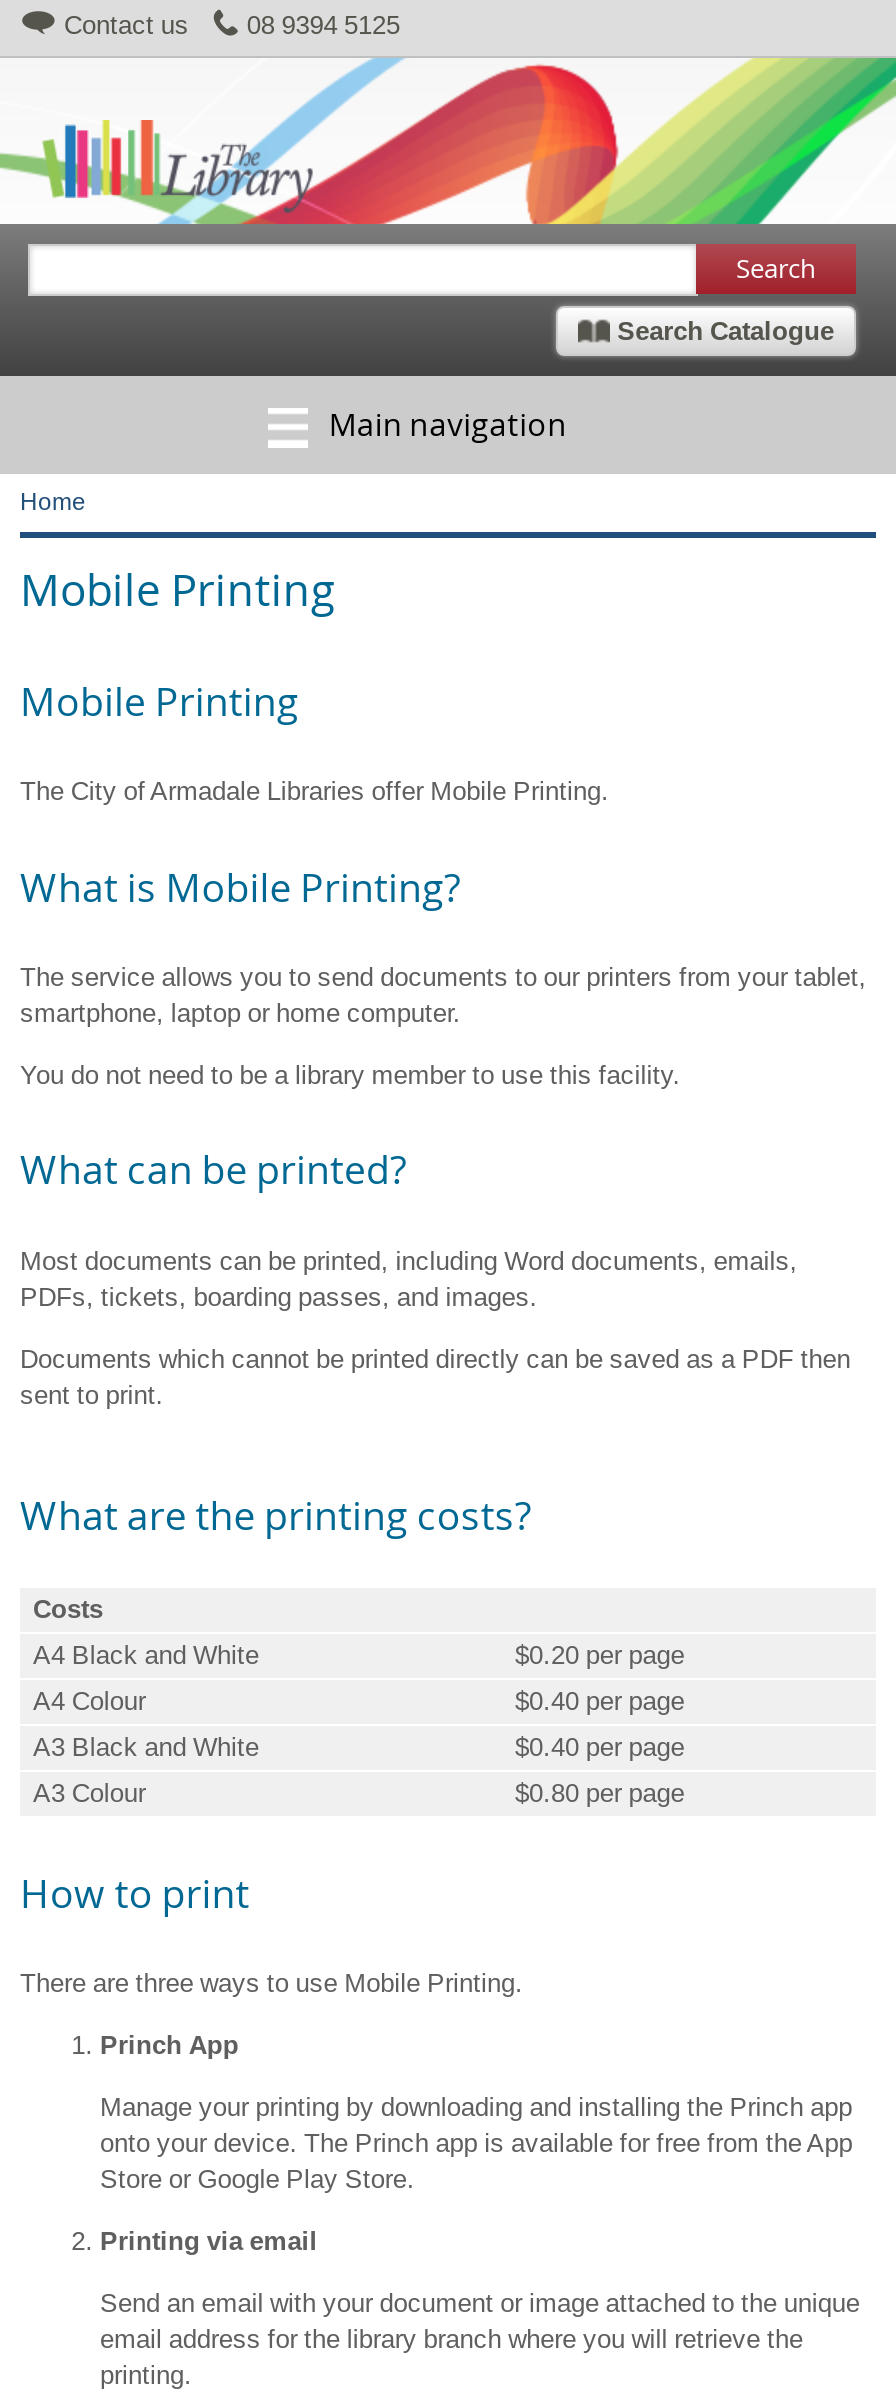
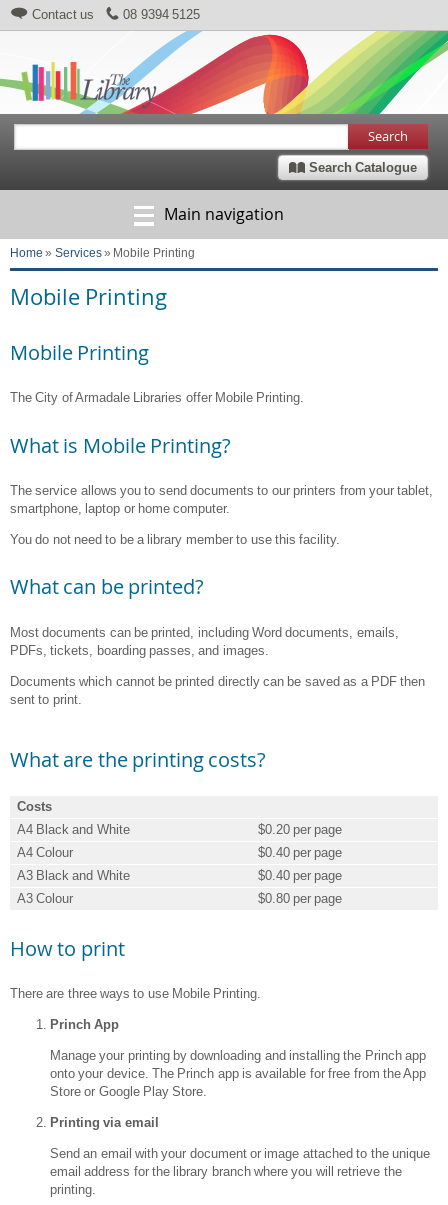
none -> [55,246,195,260] Services | Mobile Printing

